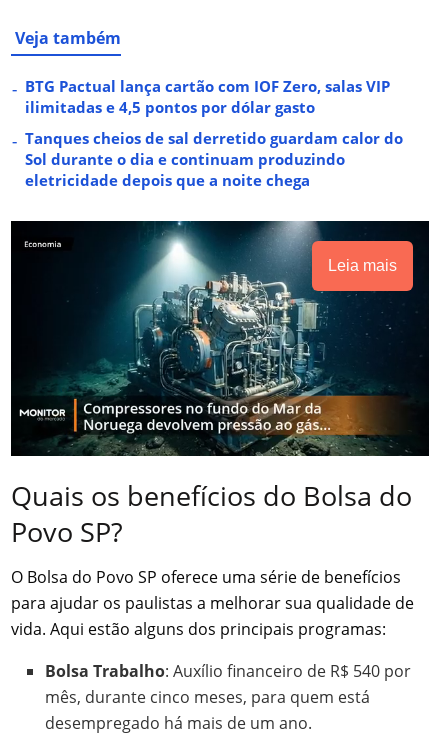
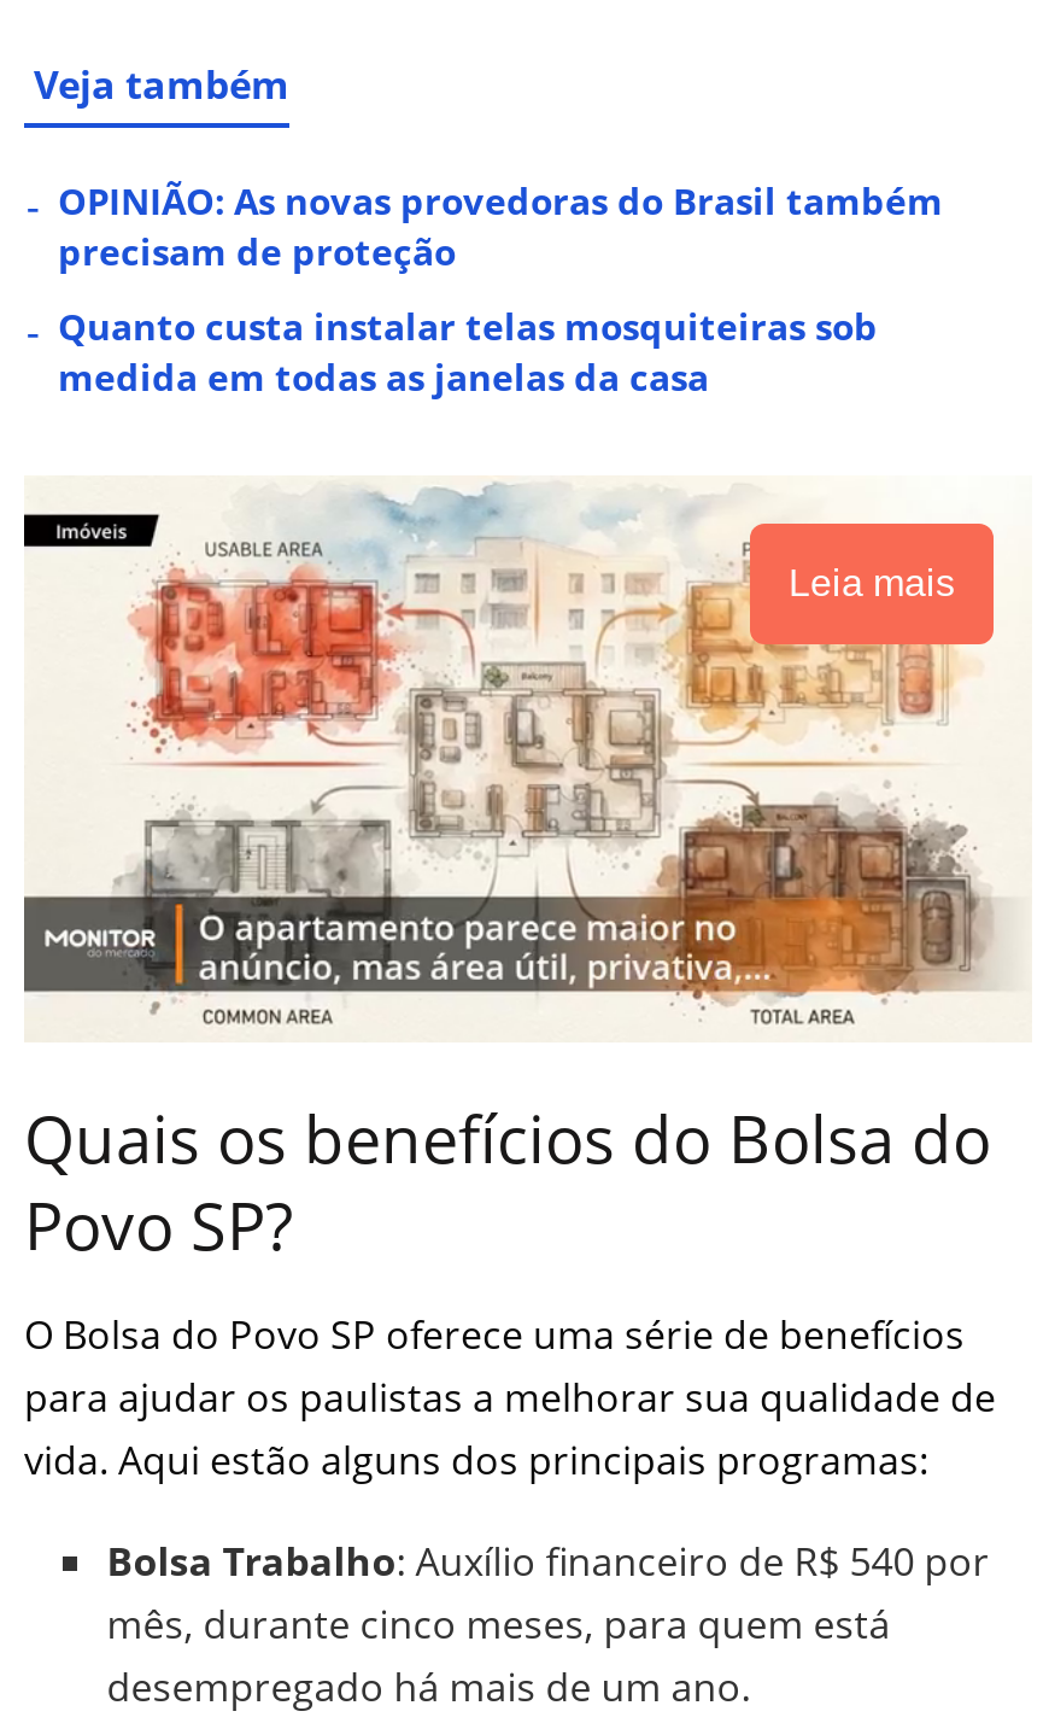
[25,76,390,117] BTG Pactual lança cartão com IOF Zero, salas VIP | ilimitadas e 4,5 pontos por dólar gasto -> [58,176,943,275] OPINIÃO: As novas provedoras do Brasil também | precisam de proteção
[25,128,403,190] Tanques cheios de sal derretido guardam calor do | Sol durante o dia e continuam produzindo | eletricidade depois que a noite chega -> [58,301,878,400] Quanto custa instalar telas mosquiteiras sob | medida em todas as janelas da casa
[10,220,430,457] [image] -> [22,478,1032,1042] [image]

